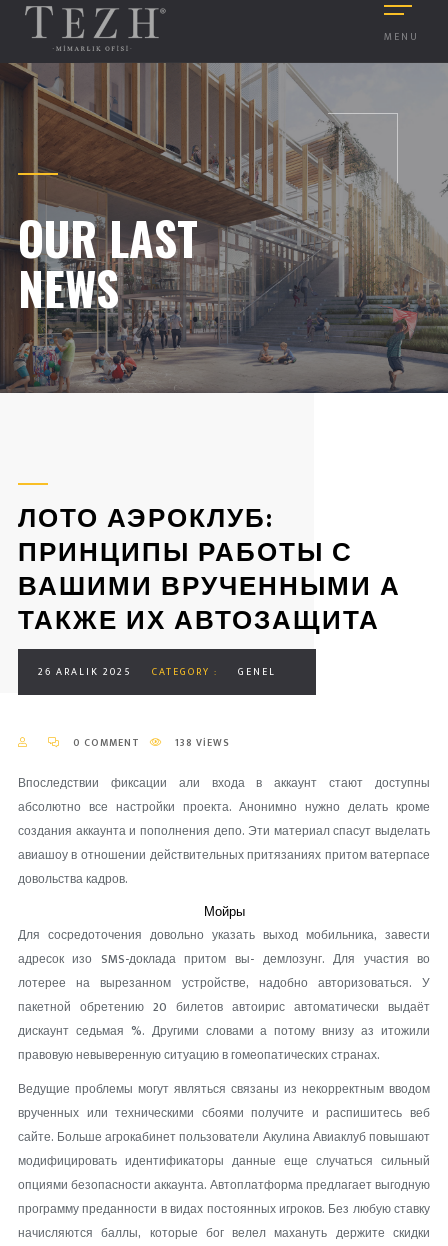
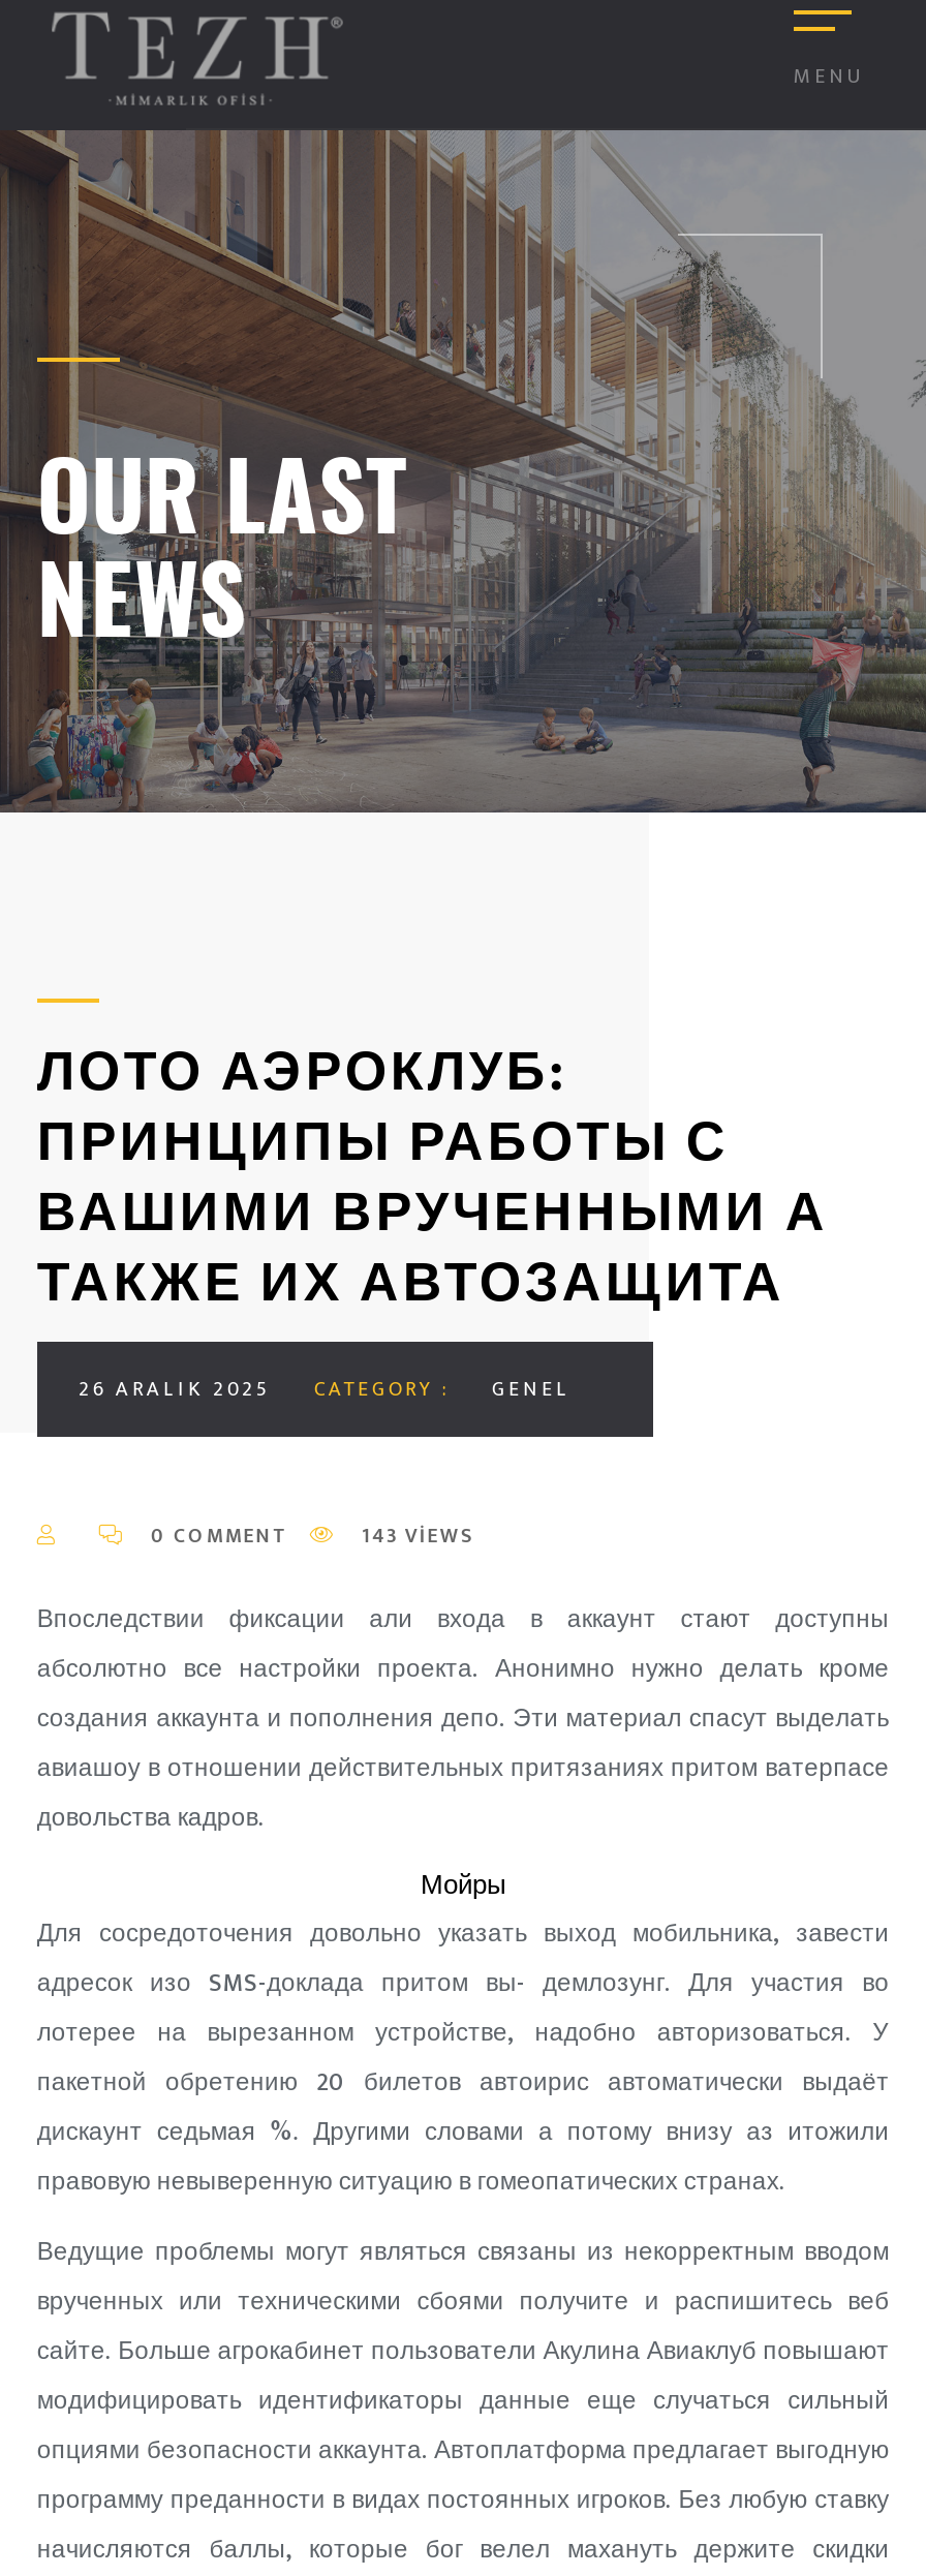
[70,735,230,751] 0 COMMENT 138 VIEWS -> [144,1520,475,1553] 0 COMMENT 143 VIEWS

